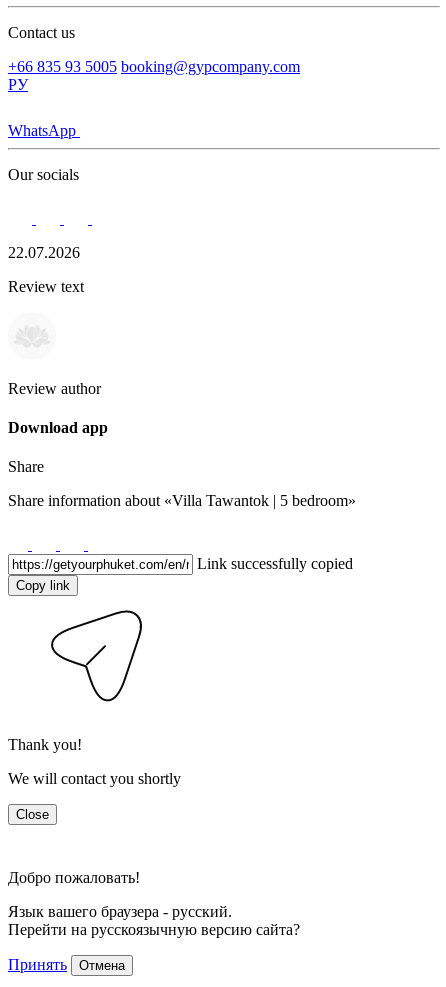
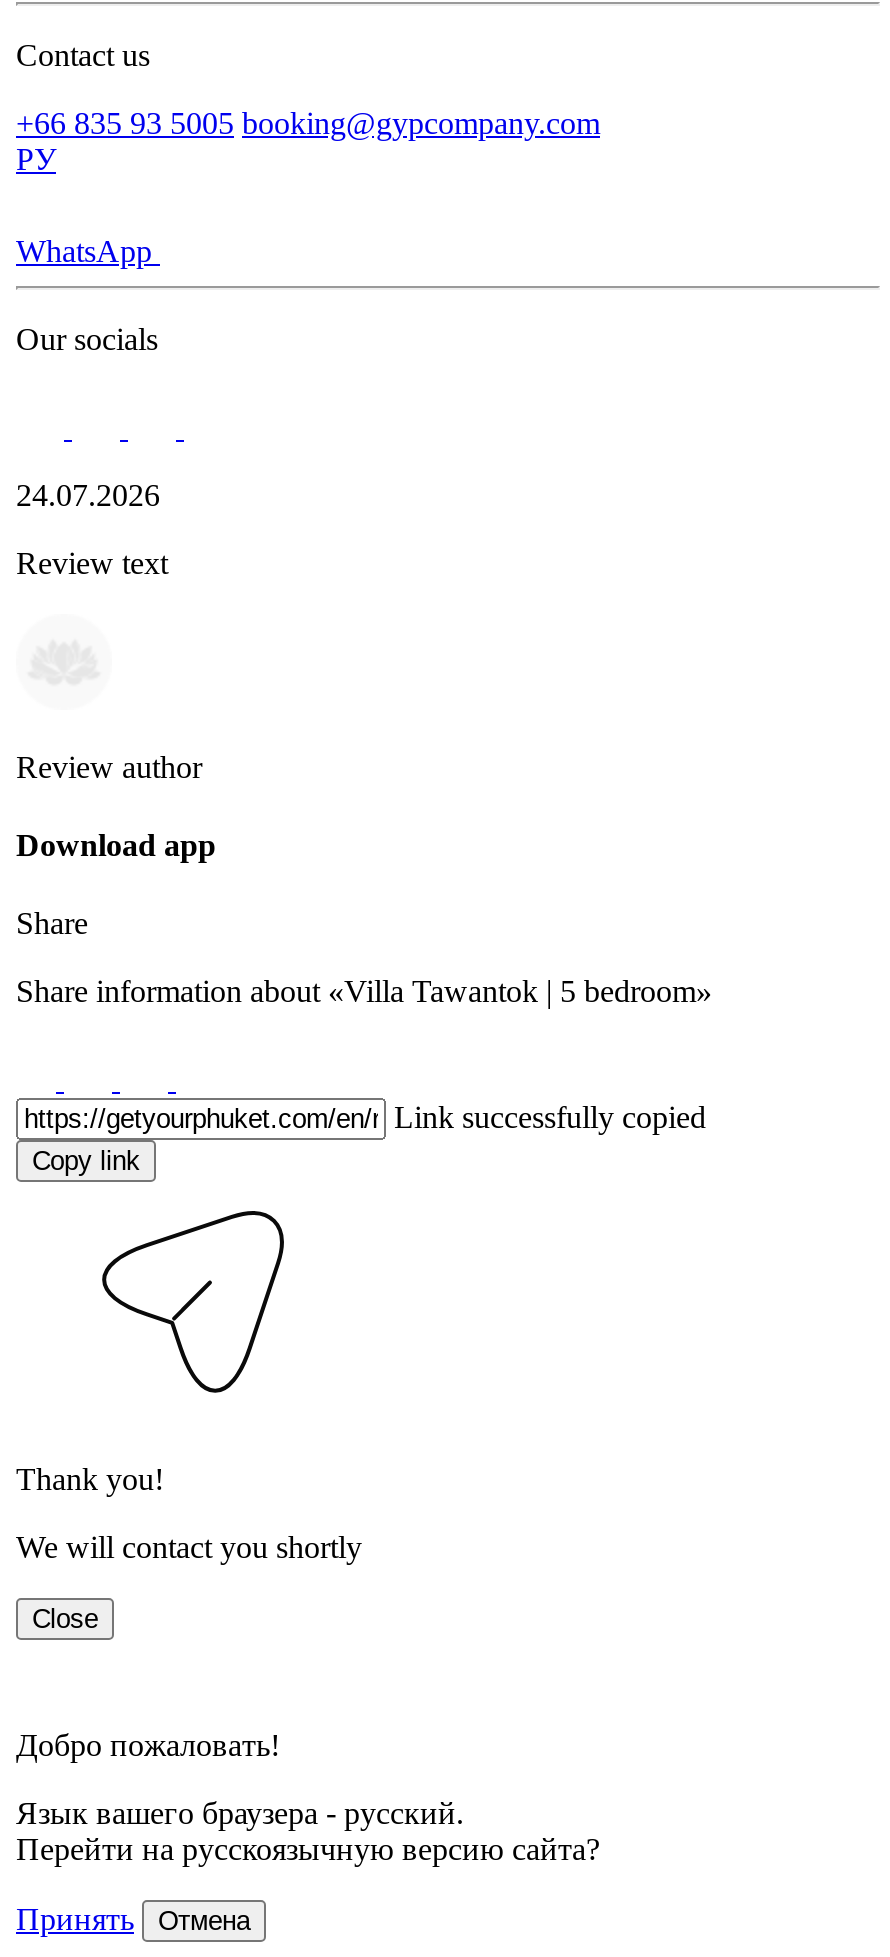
[8,244,80,261] 22.07.2026 -> [16,477,160,511] 24.07.2026

